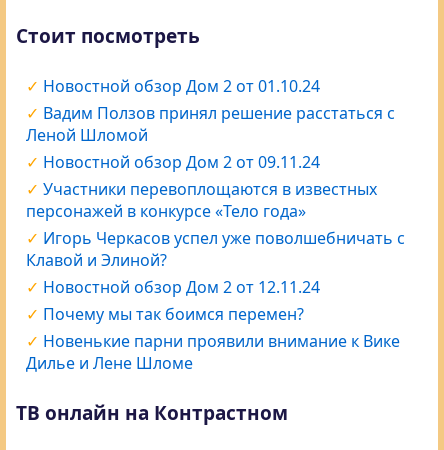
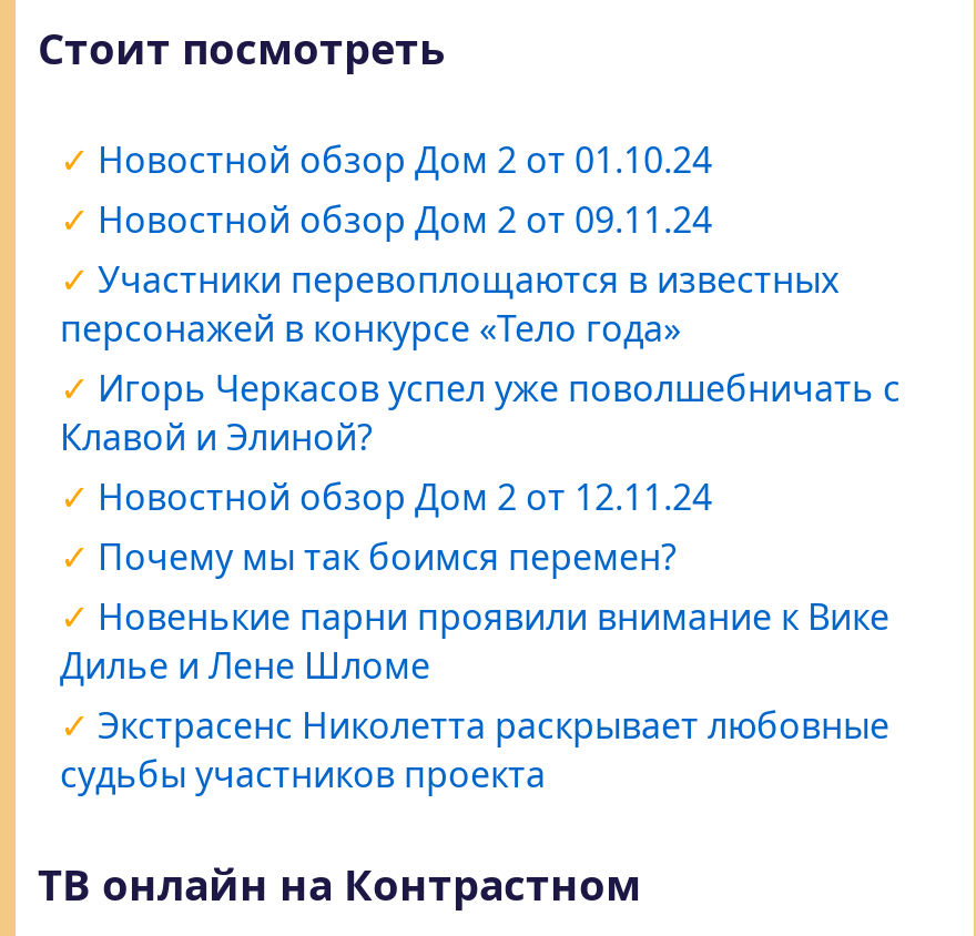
[26,102,395,146] Вадим Ползов принял решение расстаться с | Леной Шломой -> none
moved [26,151,405,374] -> [60,195,901,690]: Новостной обзор Дом 2 от 09.11.24 | Участники перевоплощаются в известных | персонажей в конкурсе «Тело года» | ... | Новенькие парни проявили внимание к Вике | Дилье и Лене Шломе
none -> [60,701,889,798] Экстрасенс Николетта раскрывает любовные | судьбы участников проекта

